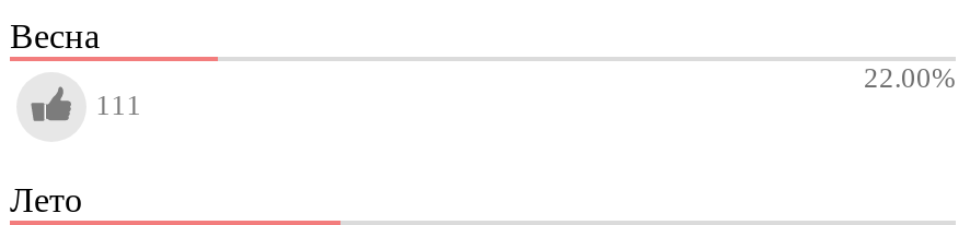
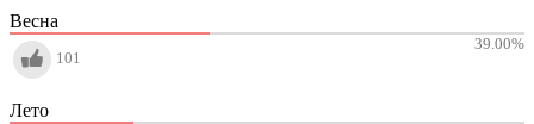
[864,63,956,94] 22.00% -> [474,36,524,52] 39.00%
[96,91,142,122] 111 -> [56,51,81,68] 101

